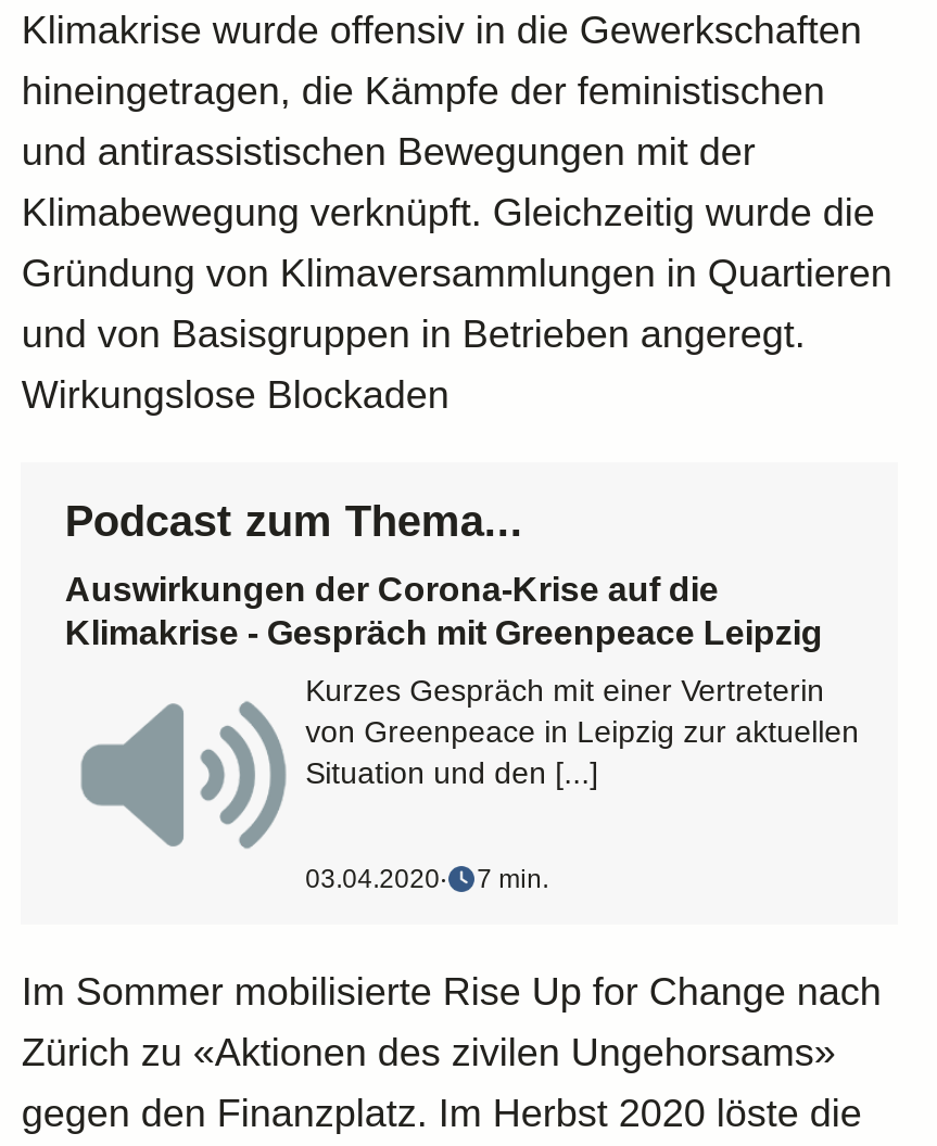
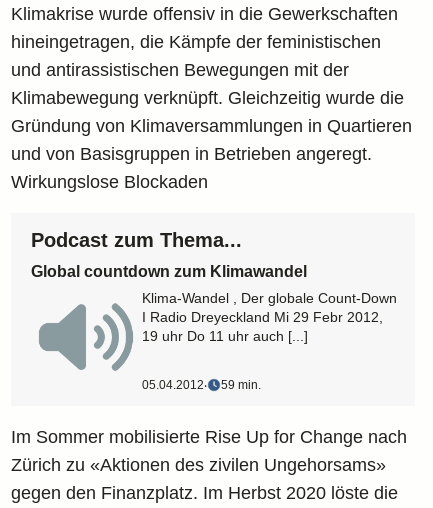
[65,571,823,651] Auswirkungen der Corona-Krise auf die | Klimakrise - Gespräch mit Greenpeace Leipzig -> [31,263,307,280] Global countdown zum Klimawandel
[306,673,859,790] Kurzes Gespräch mit einer Vertreterin | von Greenpeace in Leipzig zur aktuellen | Situation und den [...] -> [142,290,397,344] Klima-Wandel , Der globale Count-Down | I Radio Dreyeckland Mi 29 Febr 2012, | 19 uhr Do 11 uhr auch [...]
[306,864,549,894] 03.04.2020‧ | 7 min. -> [142,378,261,392] 05.04.2012‧ | 59 min.

